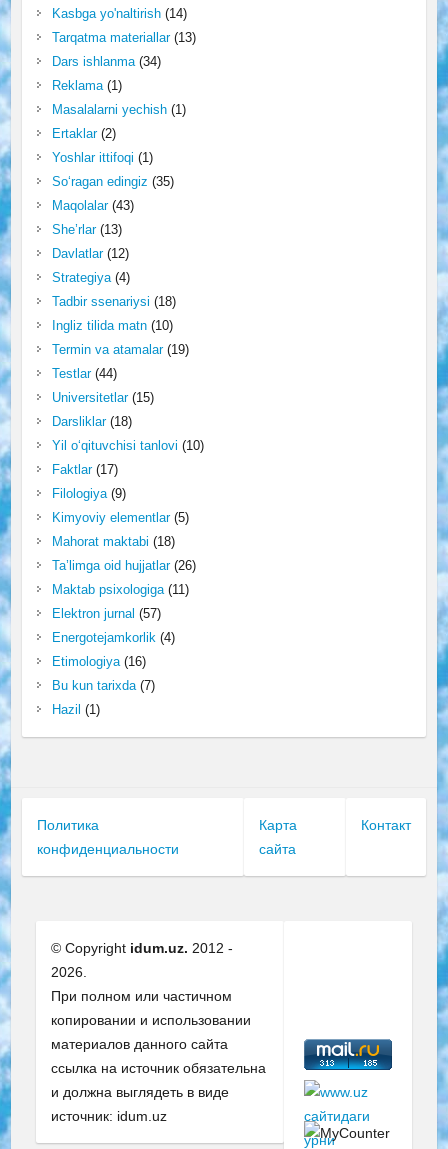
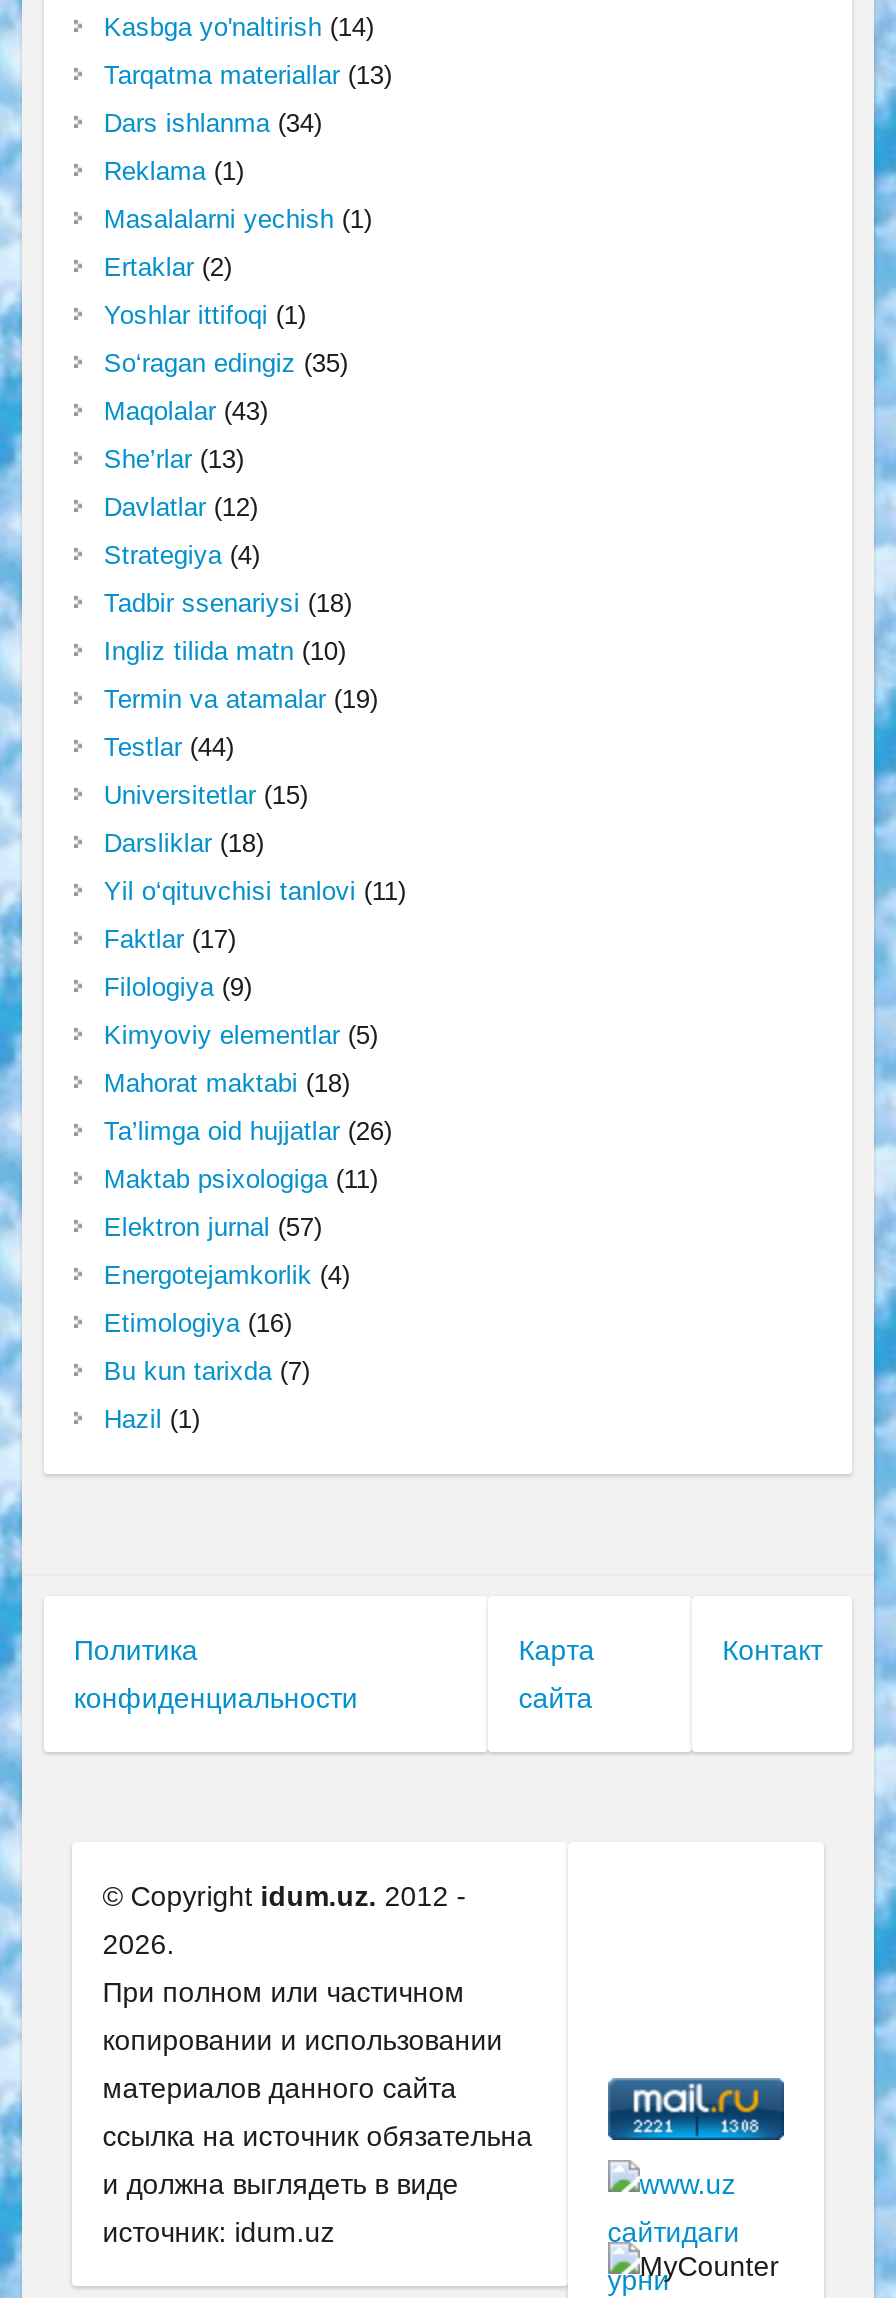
[52,437,204,452] Yil o‘qituvchisi tanlovi (10) -> [104,875,406,905] Yil o‘qituvchisi tanlovi (11)

